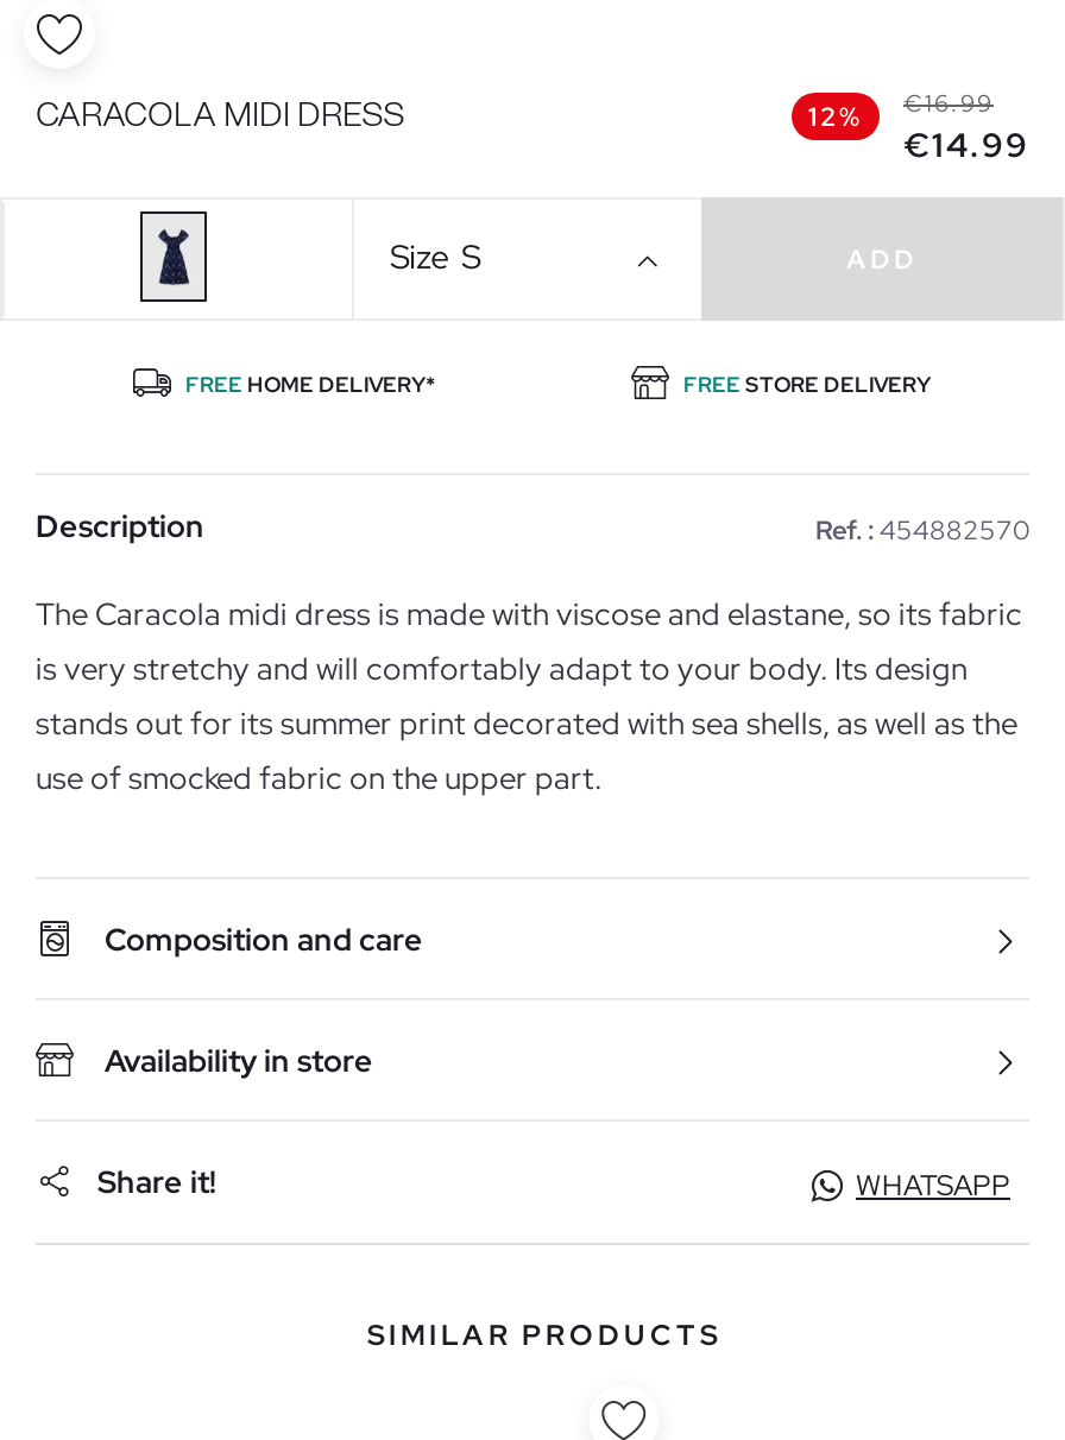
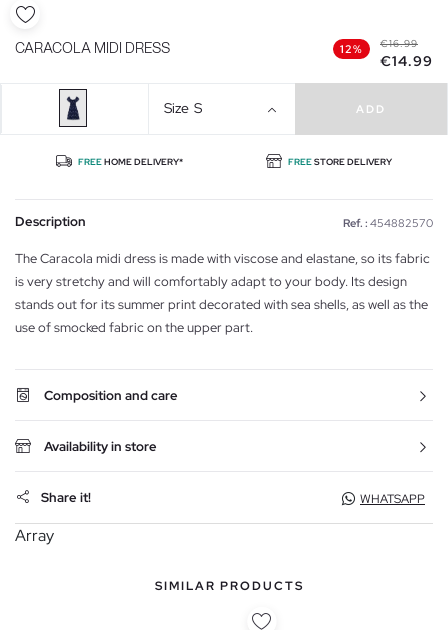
none -> [15,525,54,546] Array

